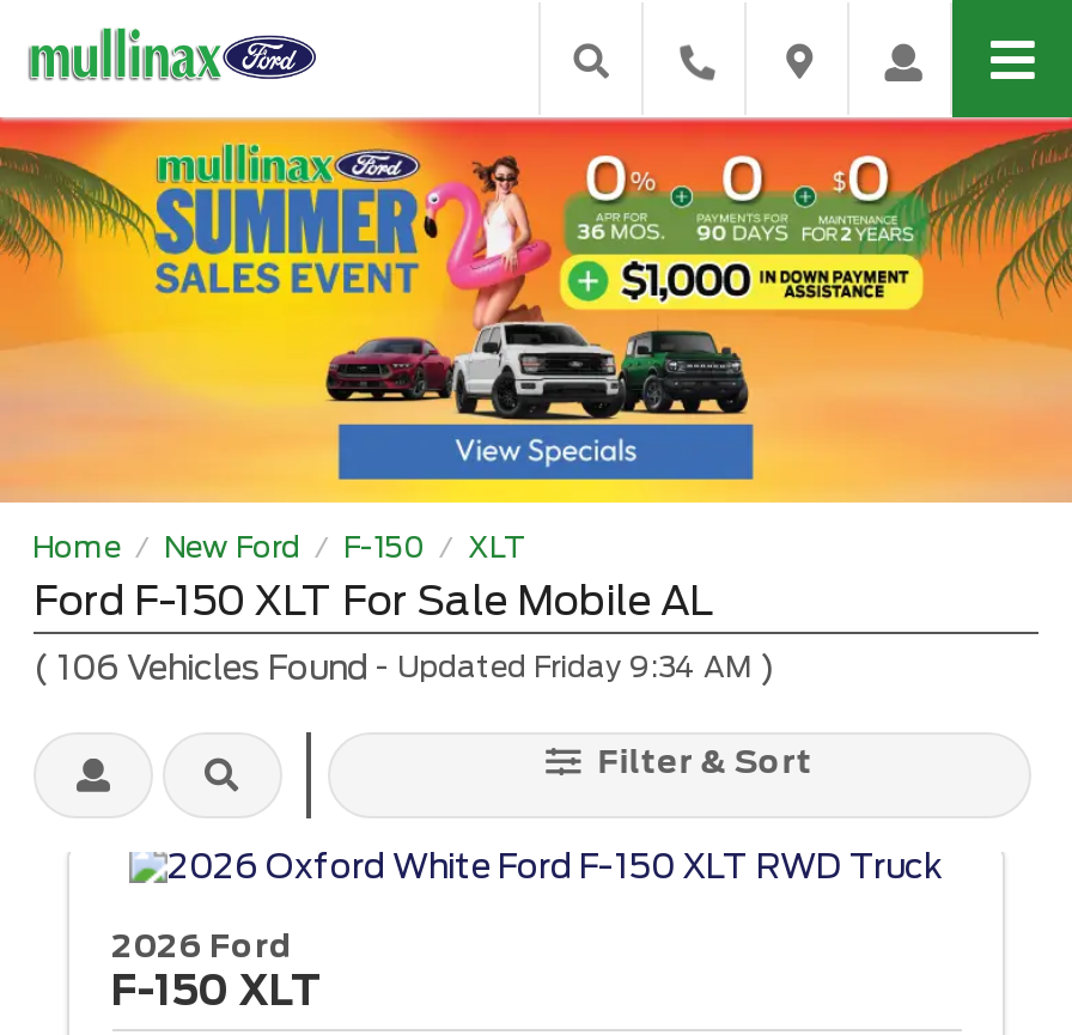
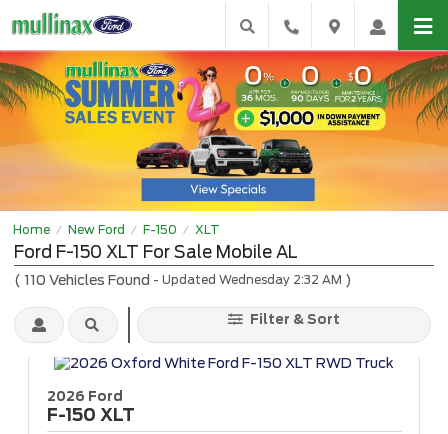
[33,647,775,686] (106 Vehicles Found - Updated Friday 9:34 AM) -> [14,271,352,287] (110 Vehicles Found - Updated Wednesday 2:32 AM)

